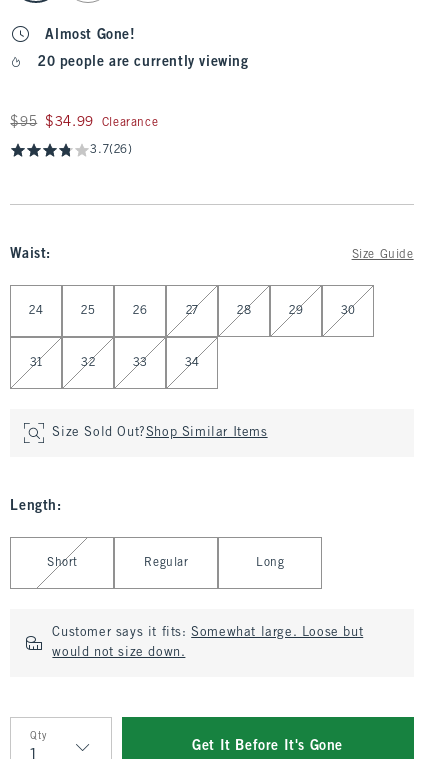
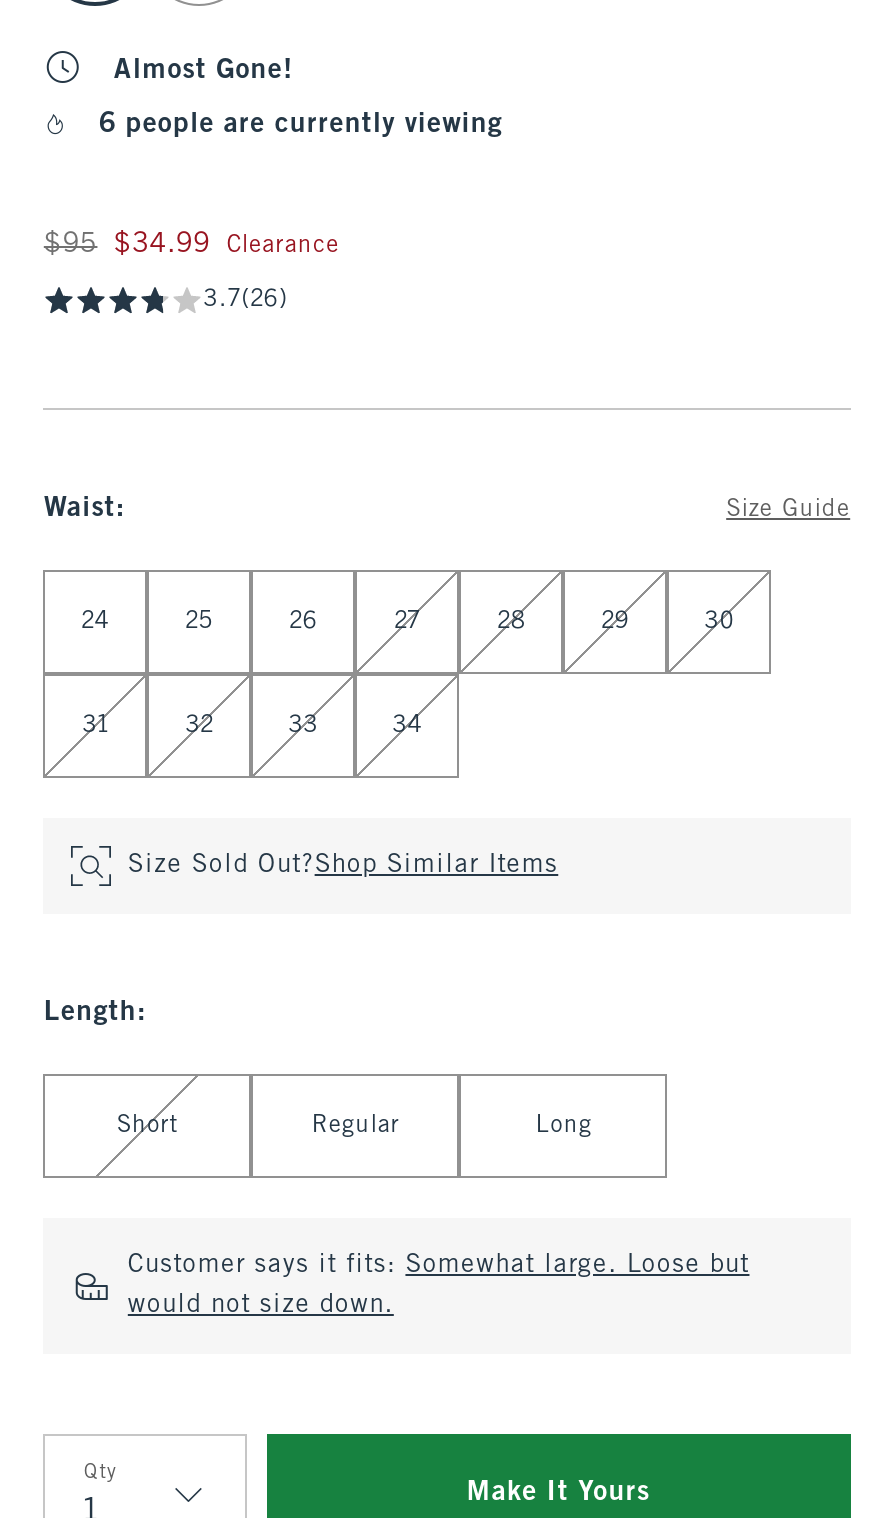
[38,56,249,69] 20 people are currently viewing -> [99,112,503,138] 6 people are currently viewing
[192,740,343,753] Get It Before It's Gone -> [467,1480,650,1506] Make It Yours

